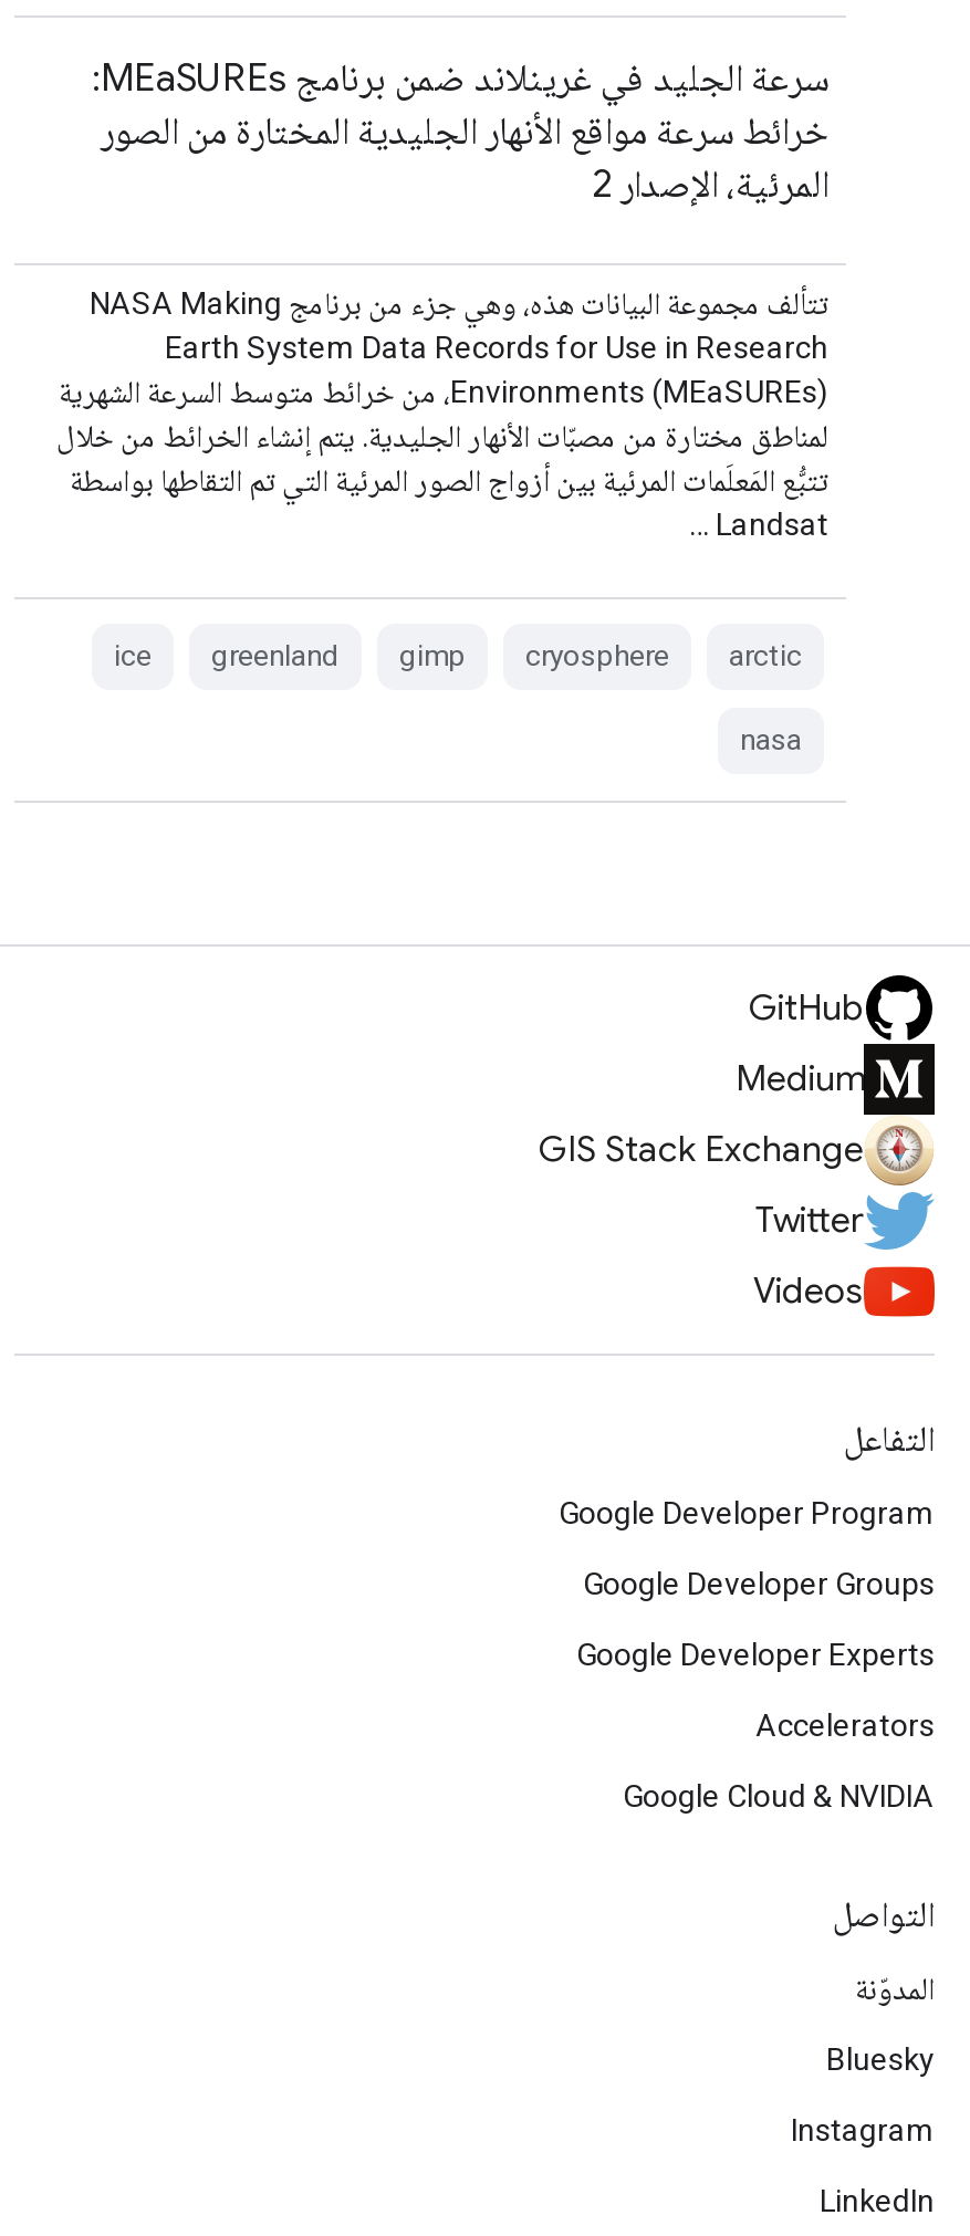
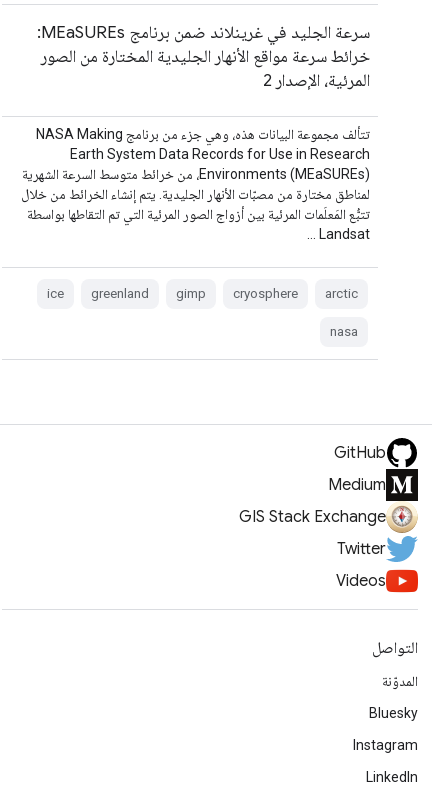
[559,1418,935,1814] التفاعل | Google Developer Program | Google Developer Groups | Google Developer Experts | Accelerators | Google Cloud & NVIDIA -> none

